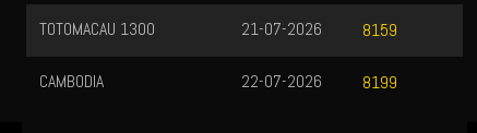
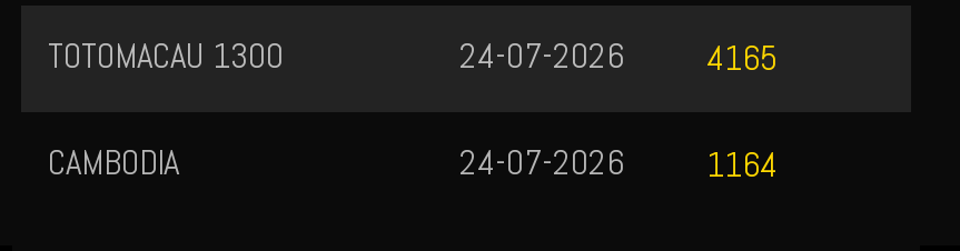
[241,19,322,40] 21-07-2026 -> [459,34,624,79] 24-07-2026
[362,19,397,41] 8159 -> [706,36,778,80] 4165
[241,71,322,93] 22-07-2026 -> [459,141,624,185] 24-07-2026
[362,71,397,93] 8199 -> [706,142,778,187] 1164

